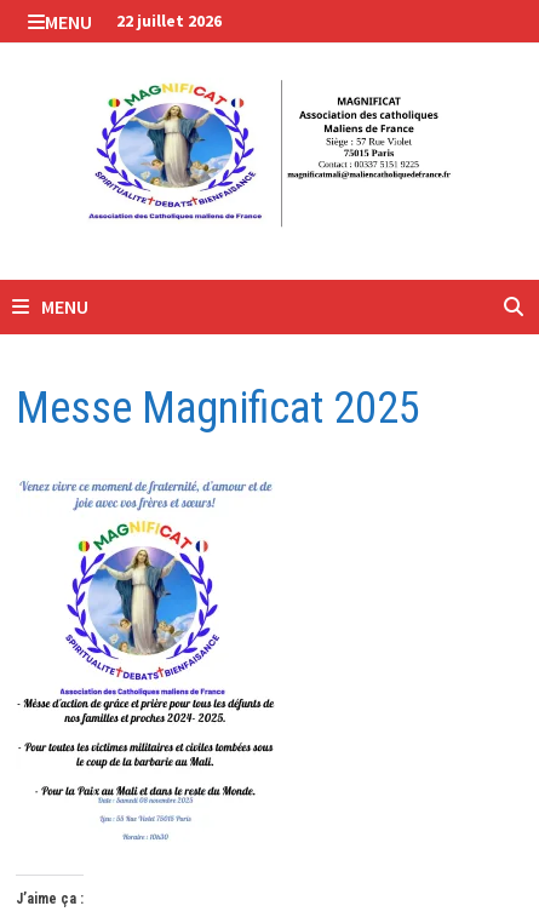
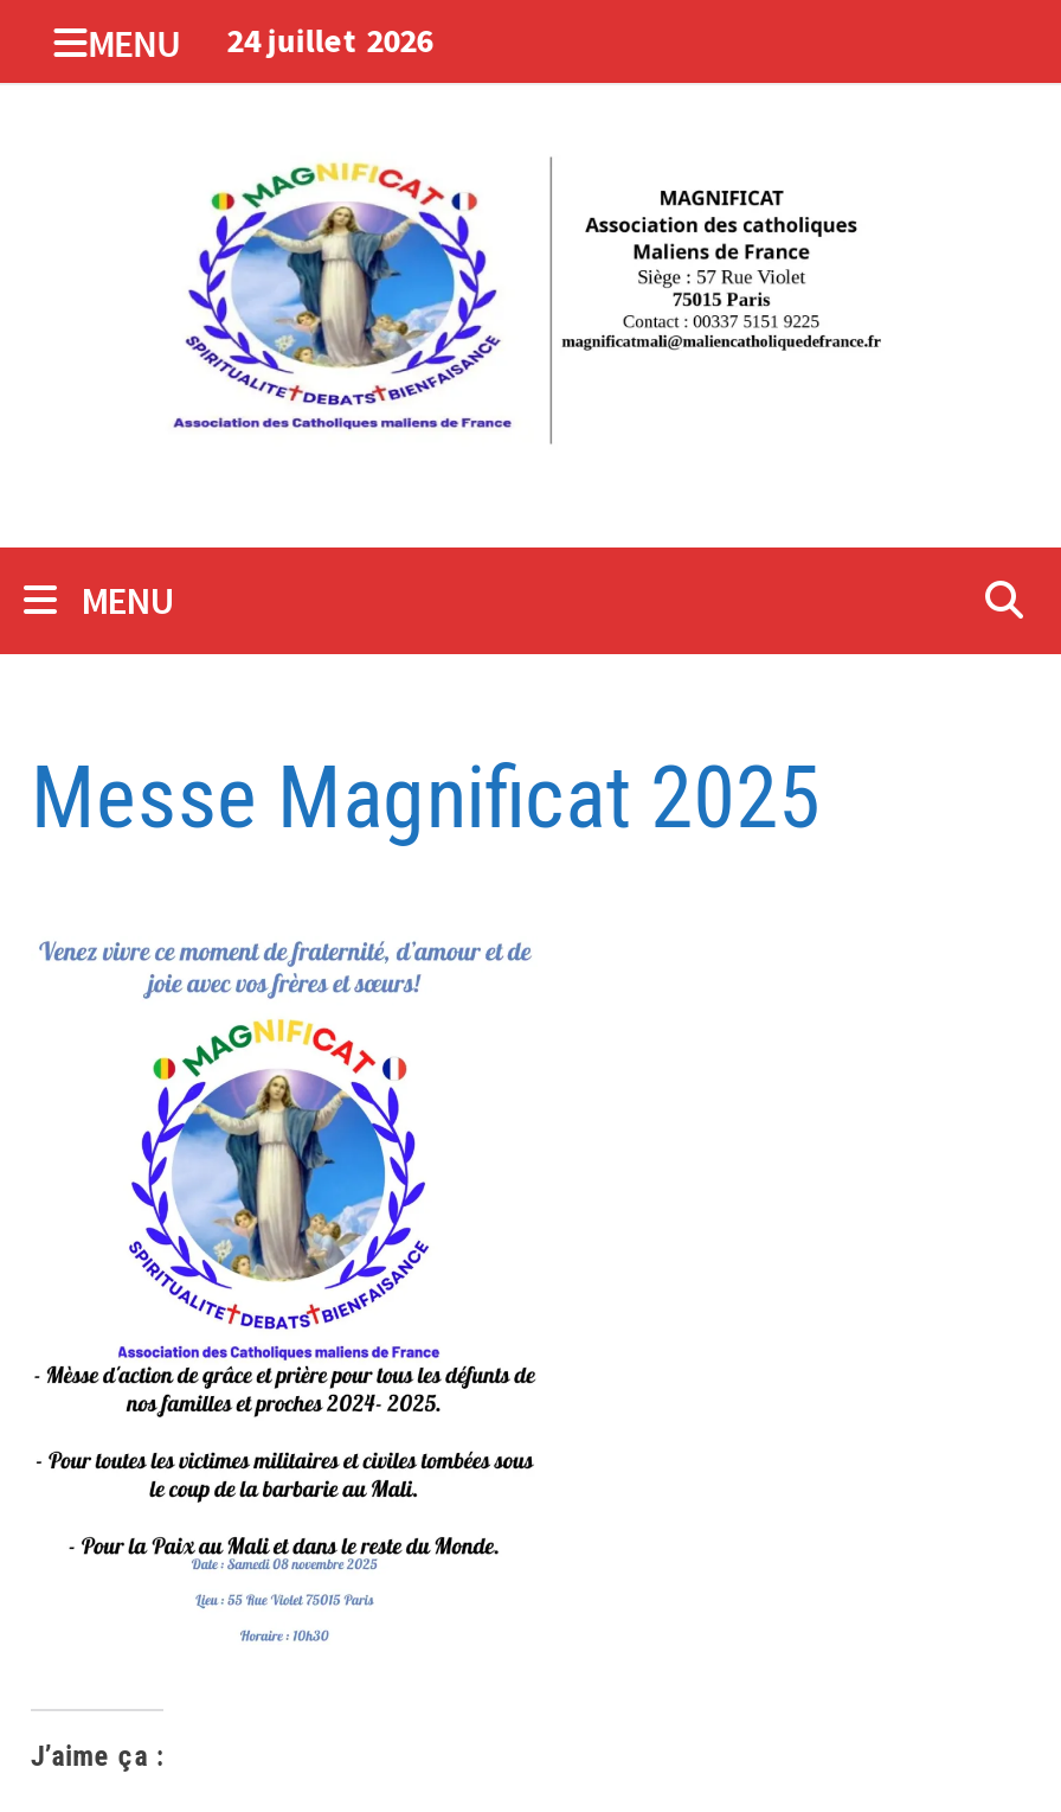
[116,10,221,31] 22 juillet 2026 -> [227,19,433,62] 24 juillet 2026

